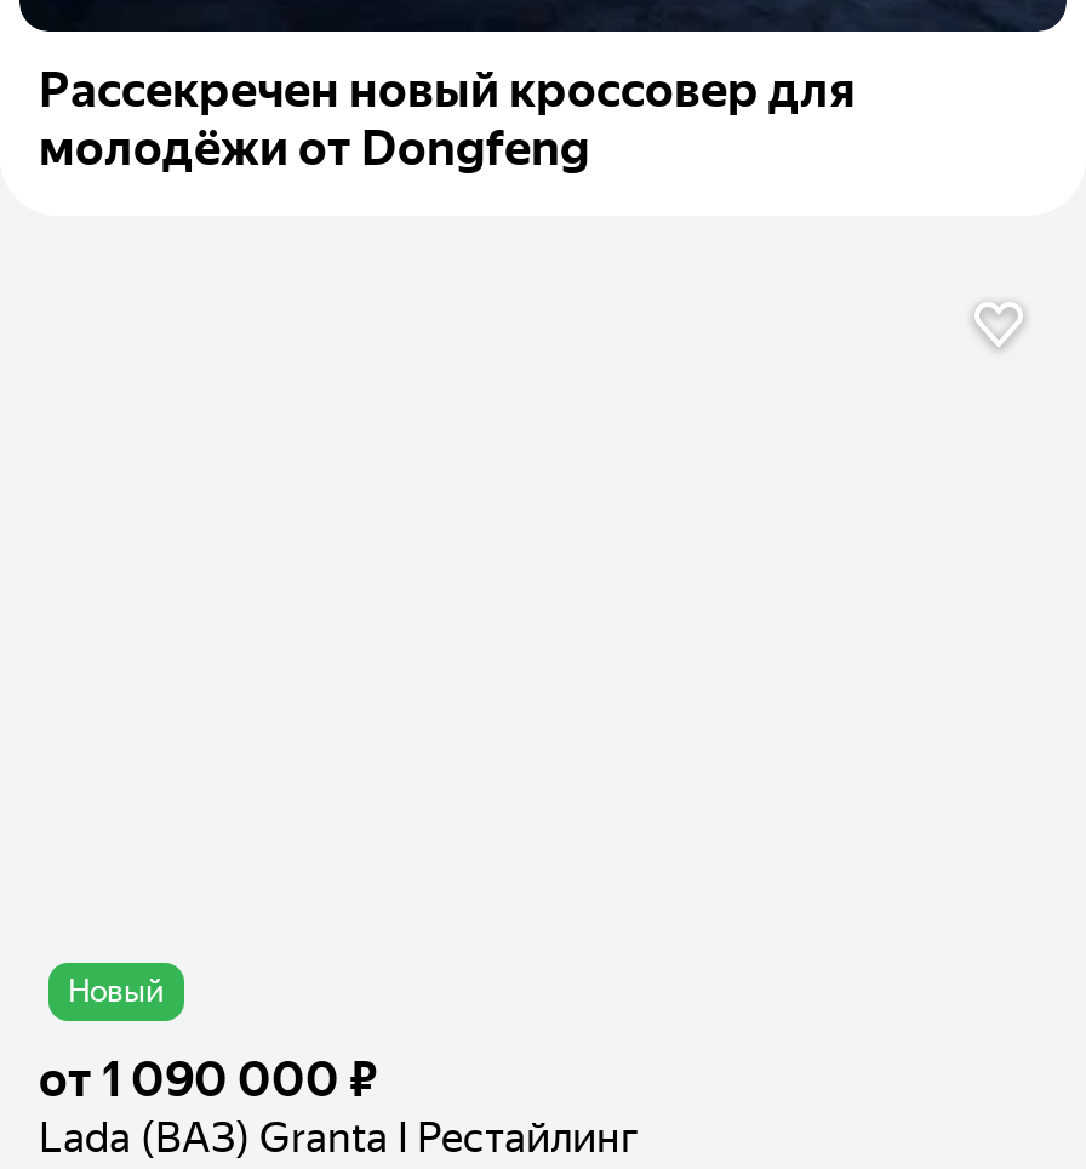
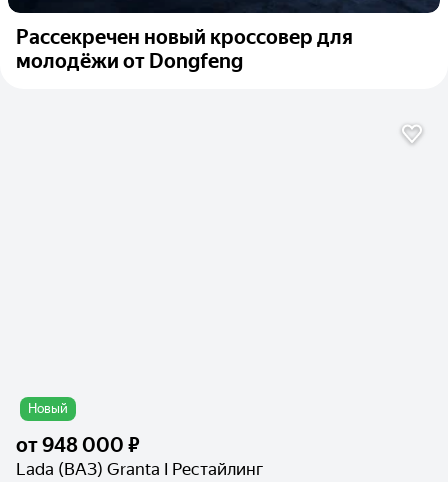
[39,1050,378,1108] от 1 090 000 ₽ -> [16,433,140,457] от 948 000 ₽

